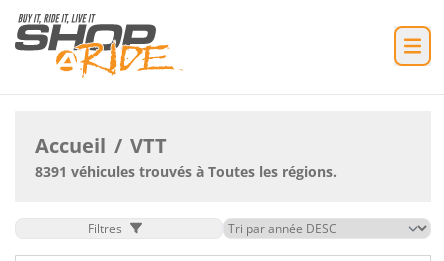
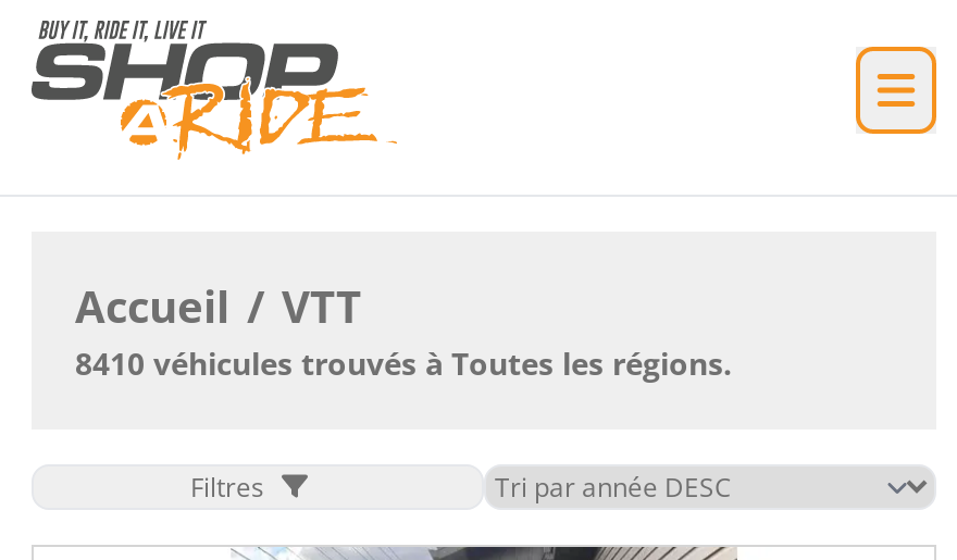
[35,162,337,181] 8391 véhicules trouvés à Toutes les régions. -> [75,343,732,384] 8410 véhicules trouvés à Toutes les régions.

